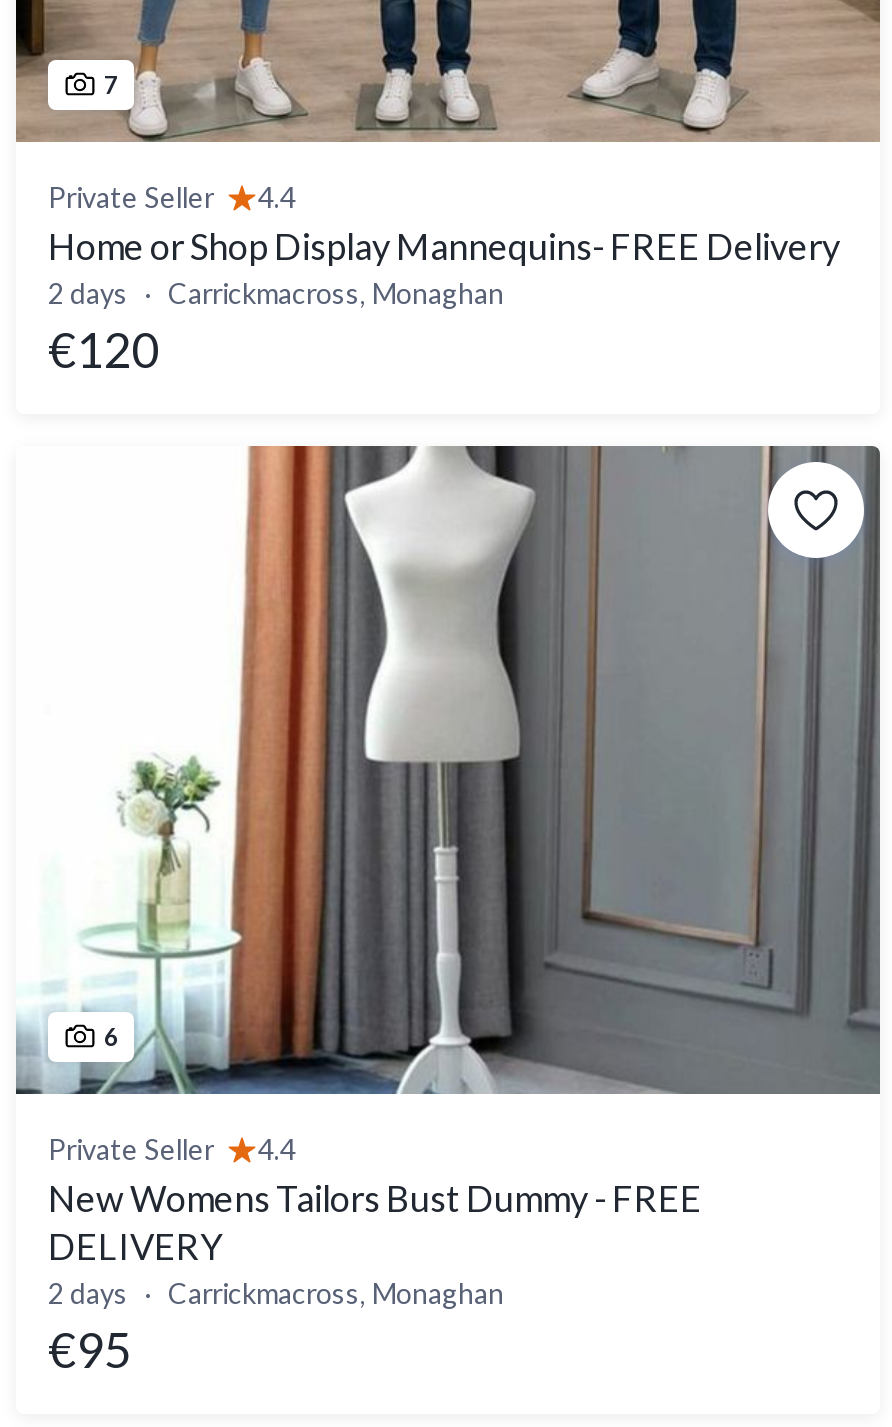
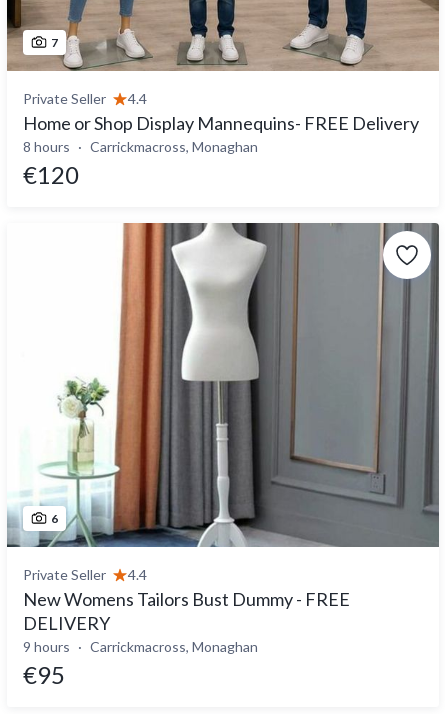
[48,276,504,310] 2 days Carrickmacross, Monaghan -> [23,138,258,155] 8 hours Carrickmacross, Monaghan
[48,1276,504,1310] 2 days Carrickmacross, Monaghan -> [23,638,258,655] 9 hours Carrickmacross, Monaghan

